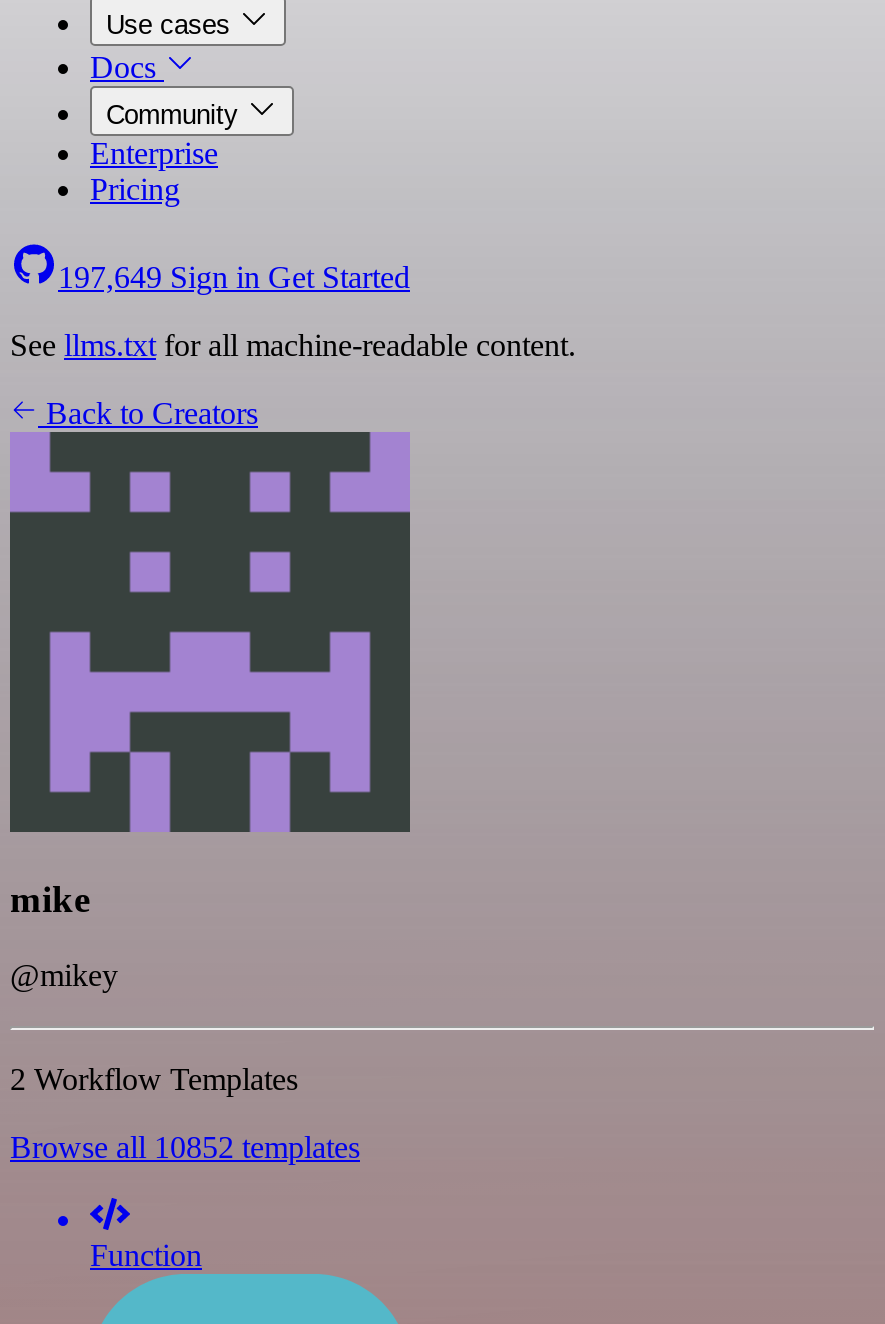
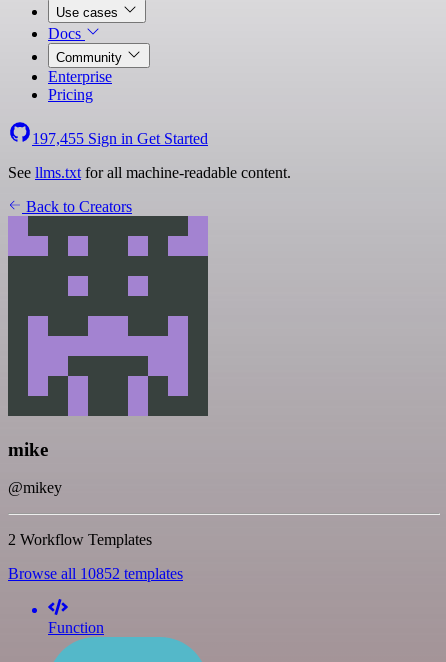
[58,260,410,294] 197,649 Sign in Get Started -> [32,130,208,147] 197,455 Sign in Get Started

